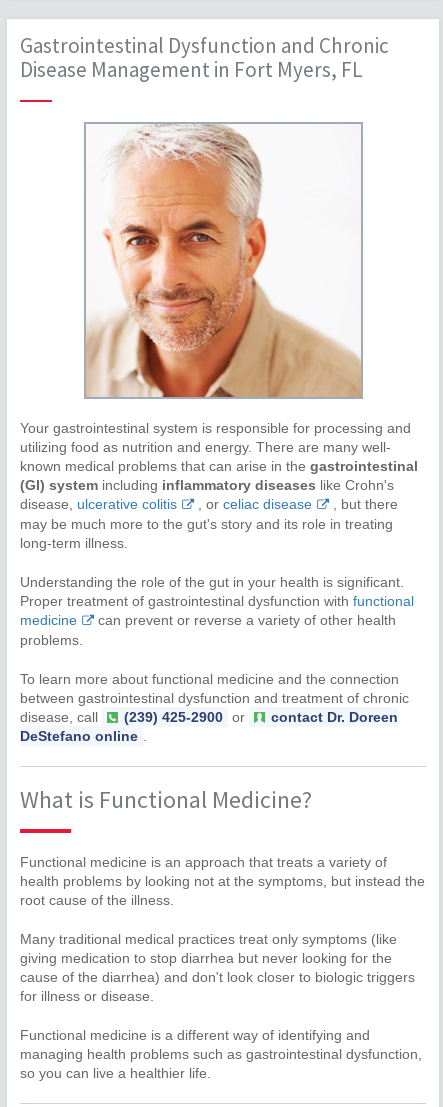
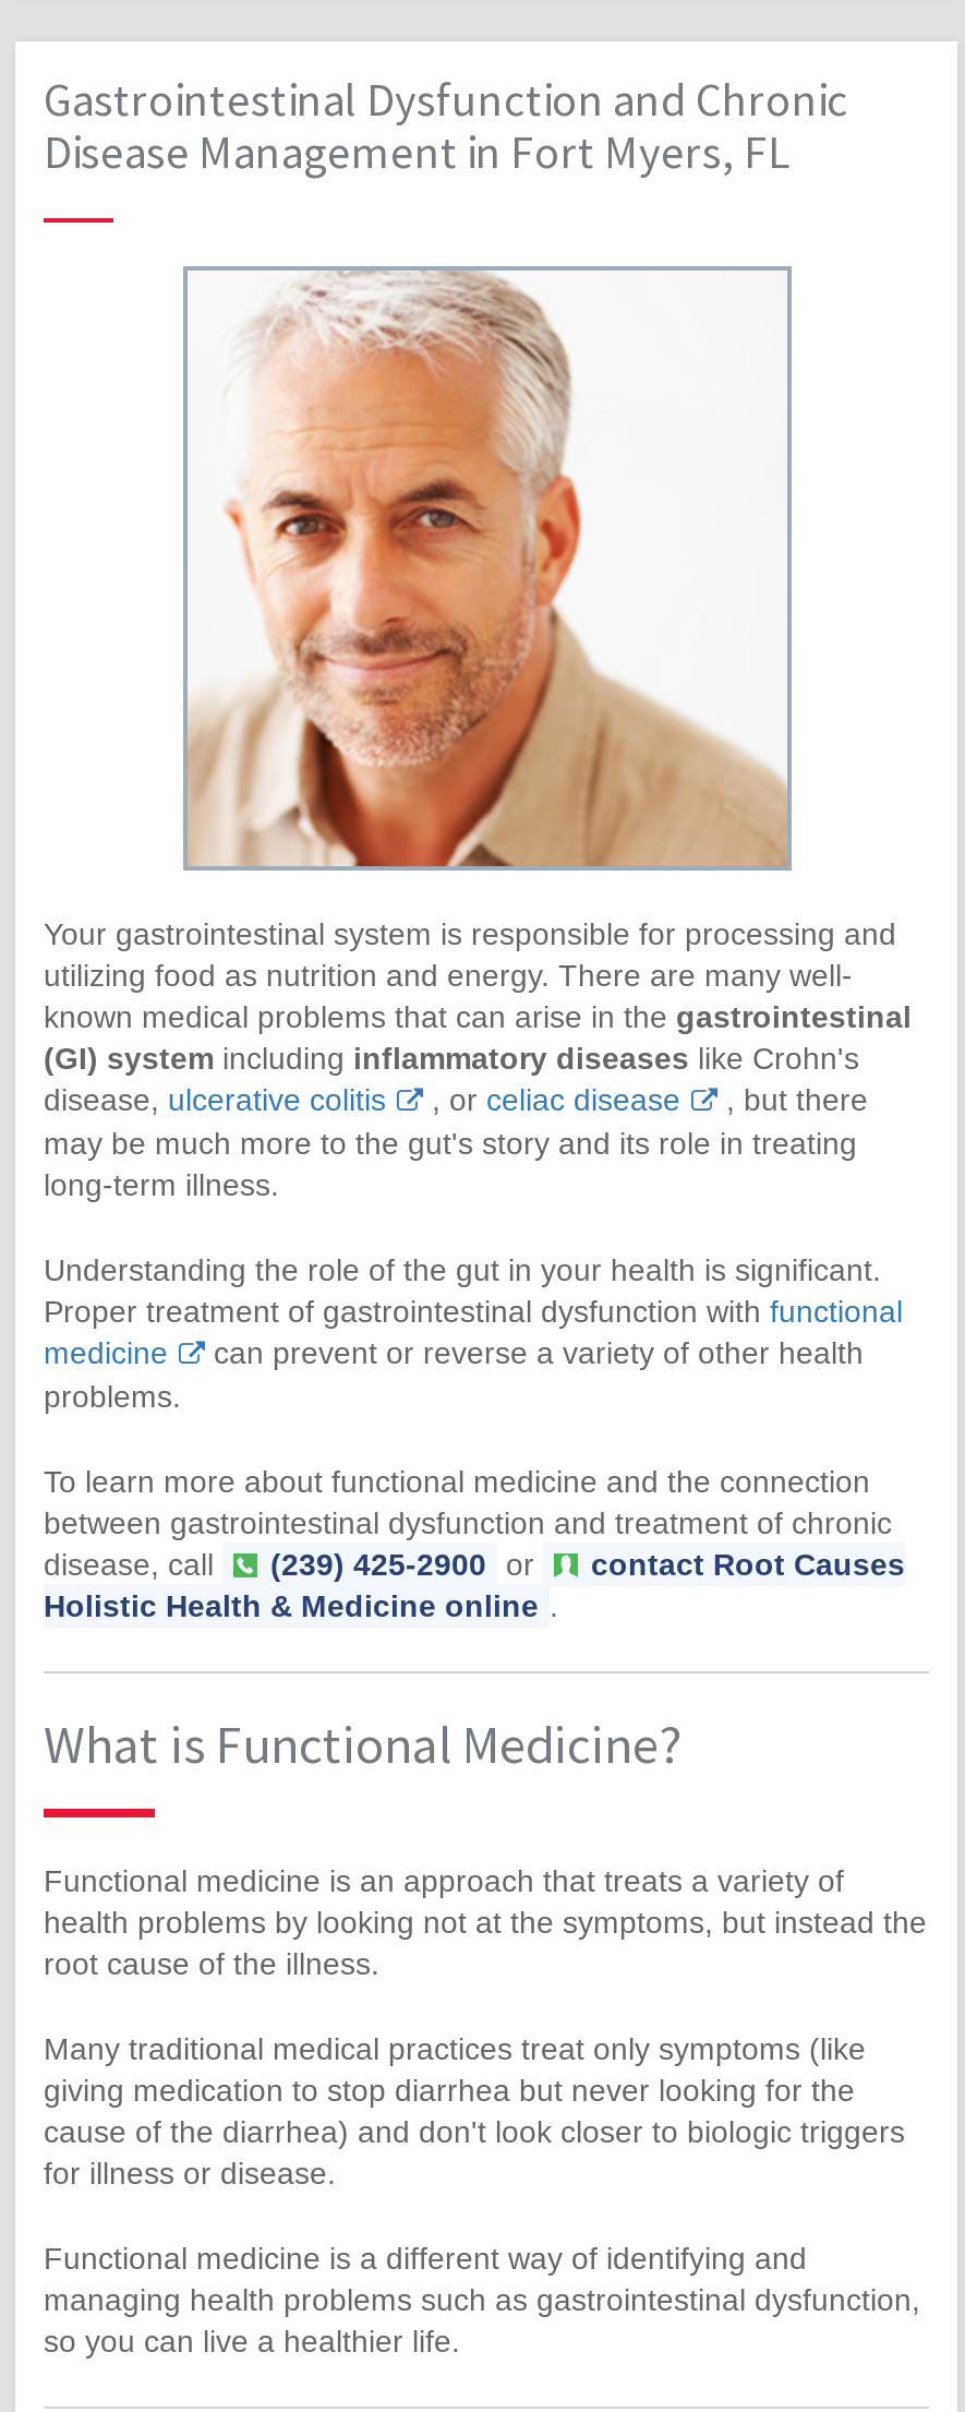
[20,709,398,744] contact Dr. Doreen | DeStefano online . -> [44,1547,905,1623] contact Root Causes | Holistic Health & Medicine online .

